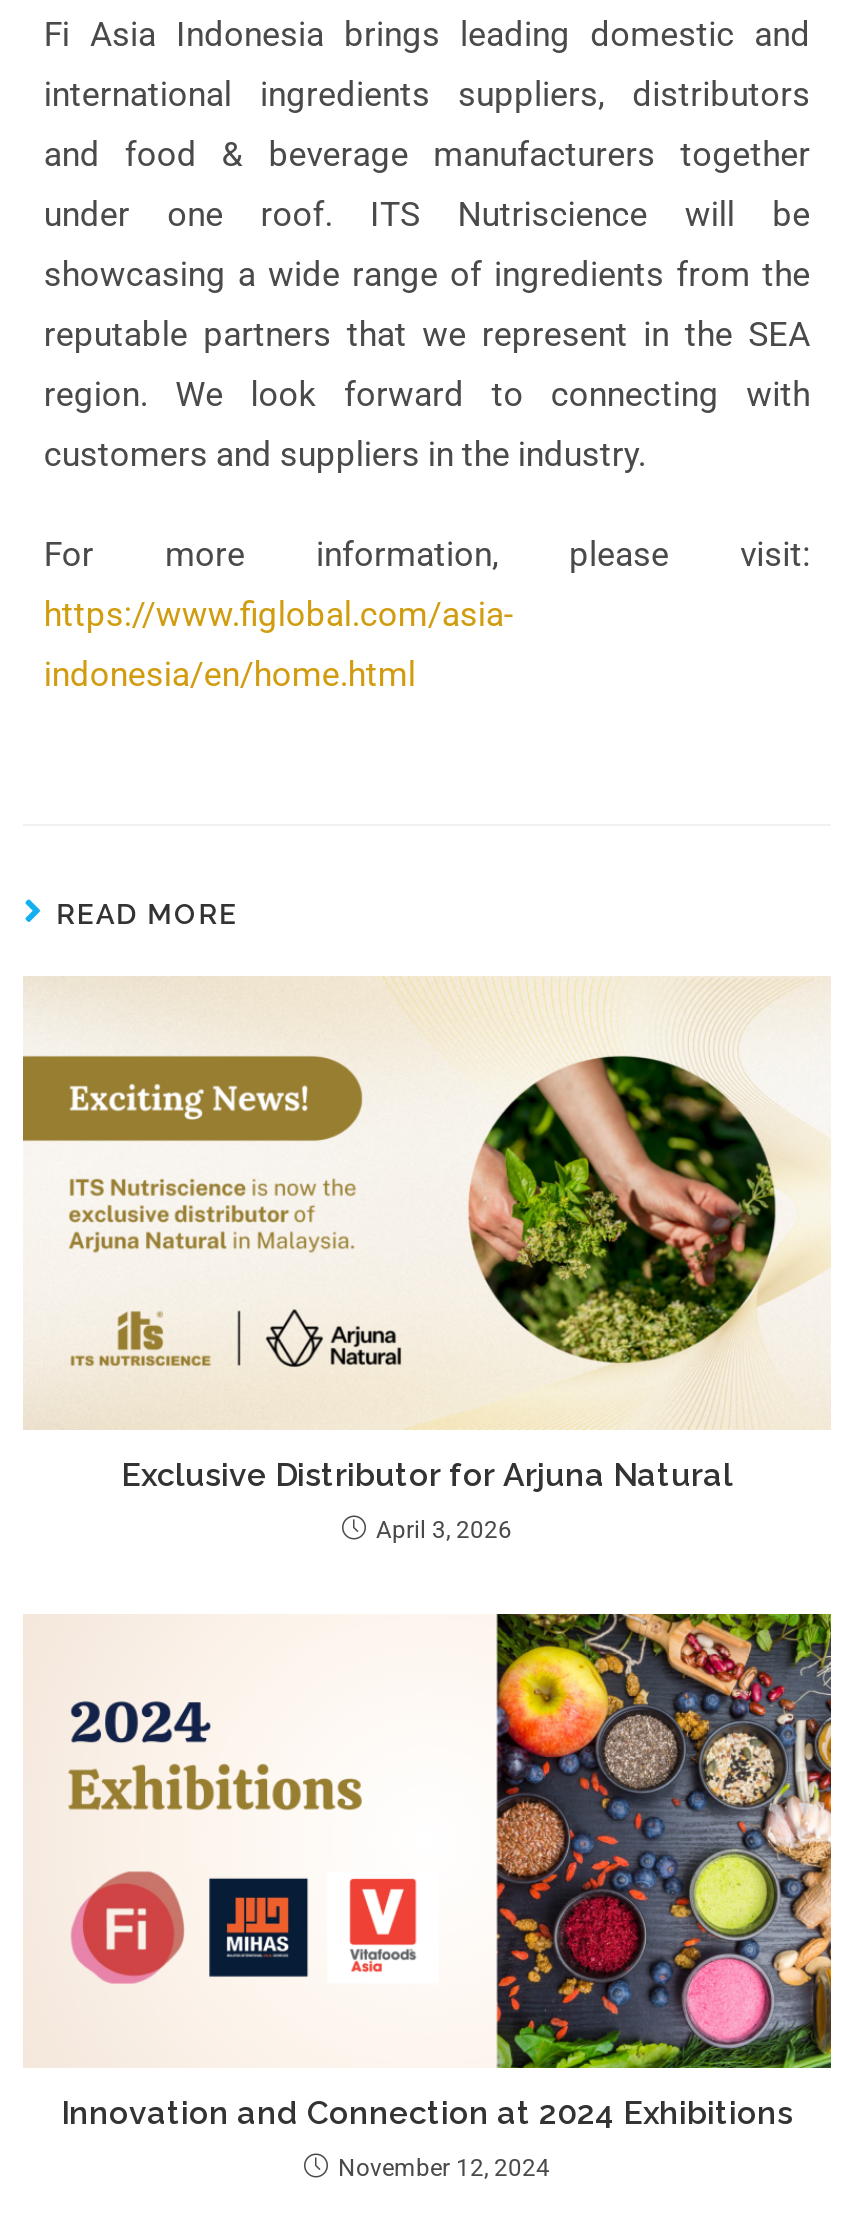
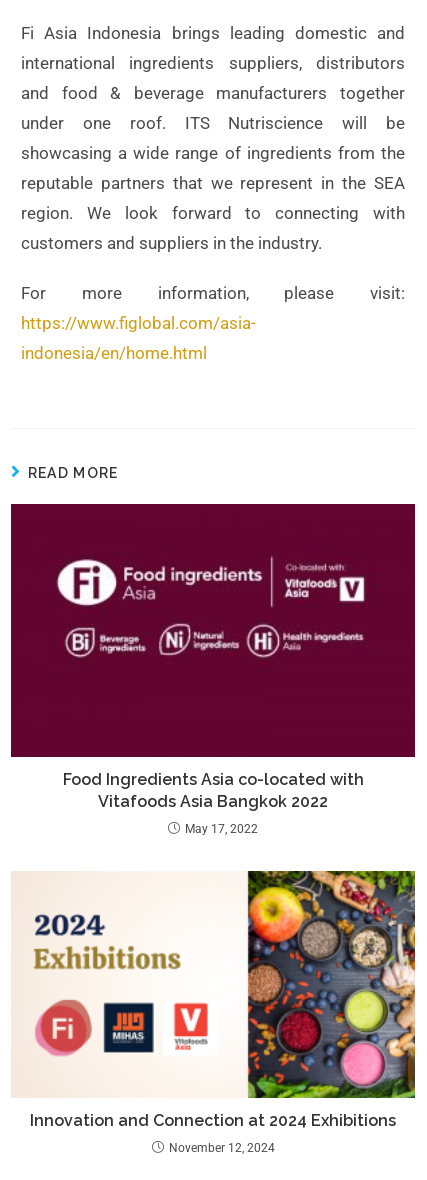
[21,976,831,1494] [image] | Exclusive Distributor for Arjuna Natural -> [10,503,416,811] [image] | Food Ingredients Asia co-located with | Vitafoods Asia Bangkok 2022
[376,1516,512,1544] April 3, 2026 -> [185,822,258,836] May 17, 2022

